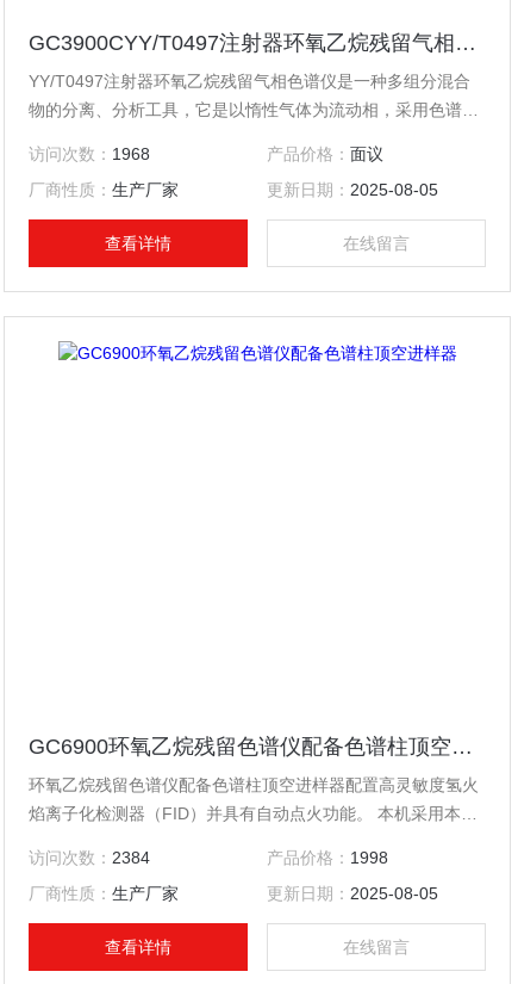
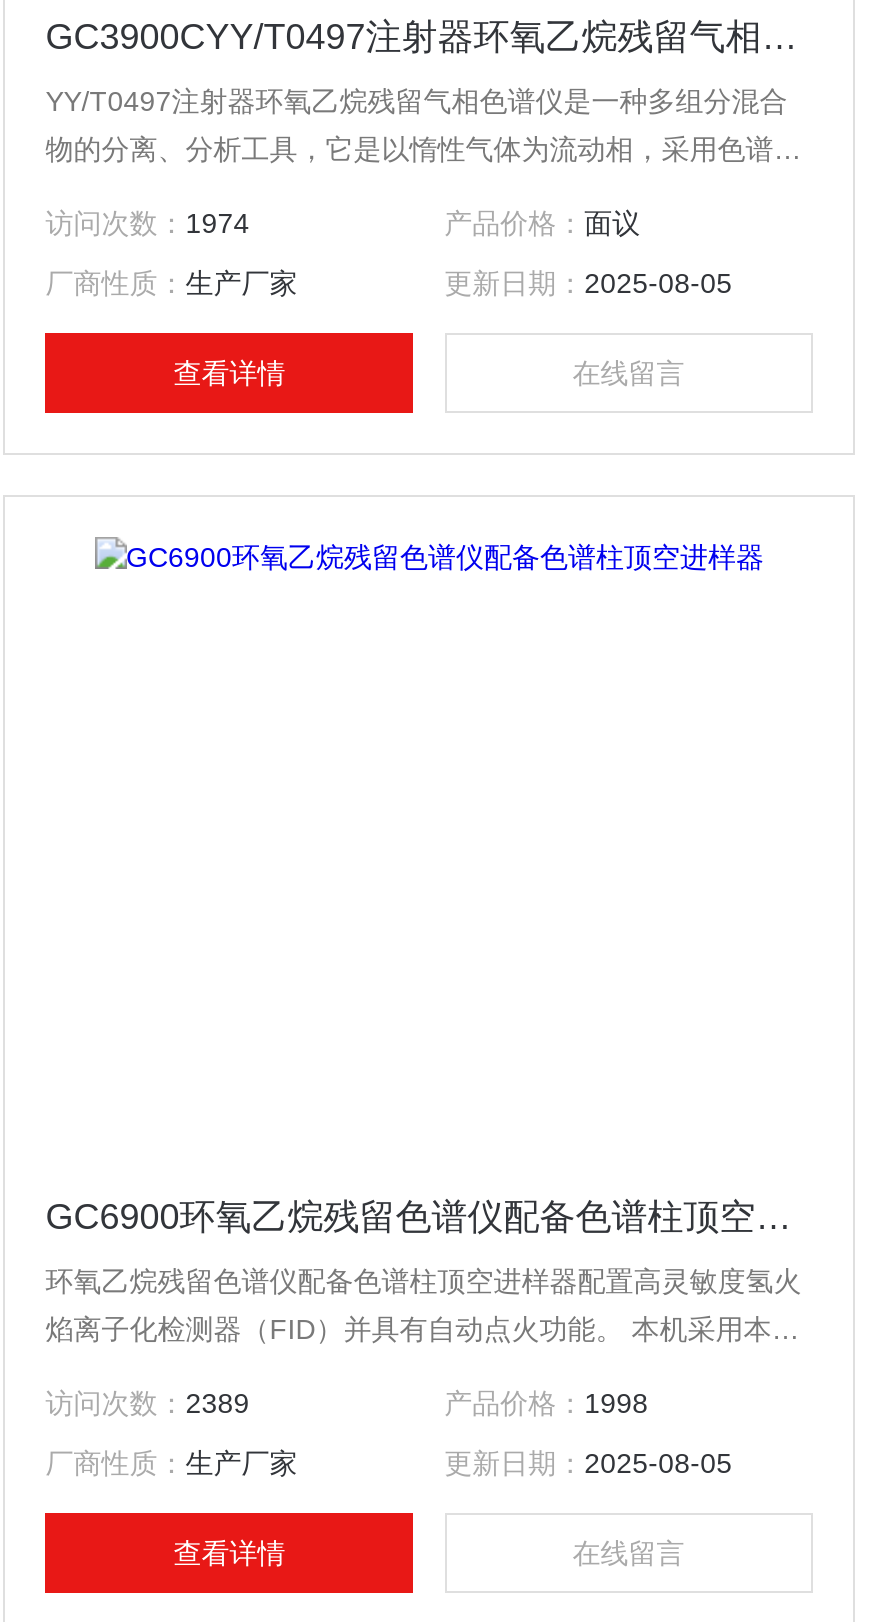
[29,144,150,163] 访问次数：1968 -> [45,207,249,239] 访问次数：1974
[29,848,150,867] 访问次数：2384 -> [45,1387,249,1419] 访问次数：2389

